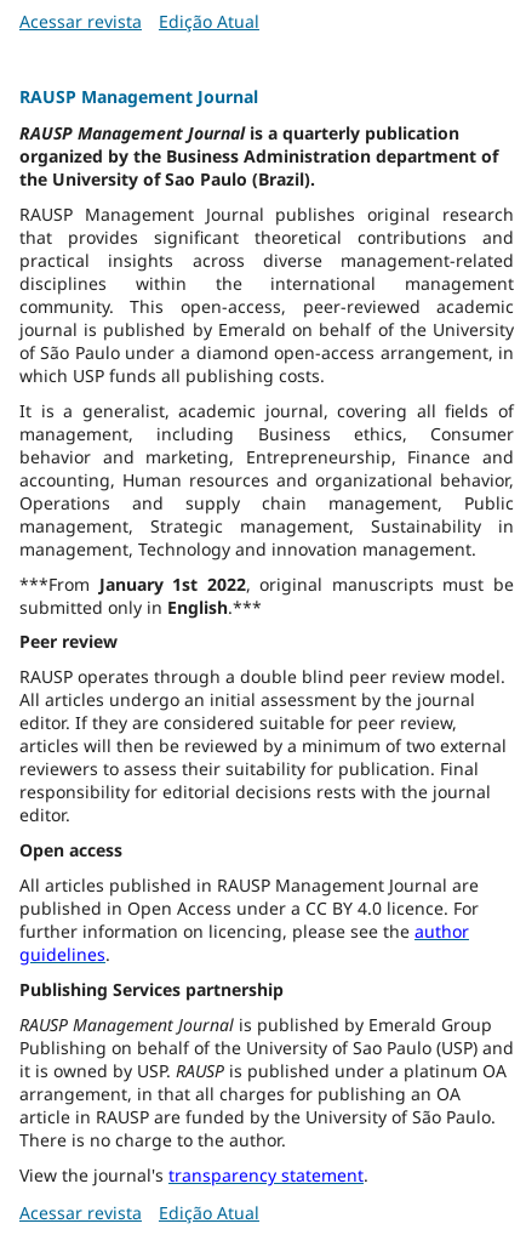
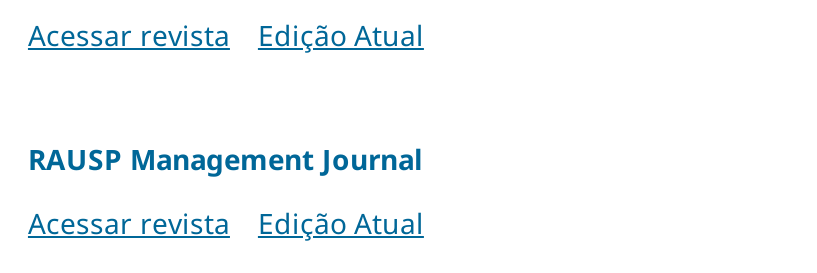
[19,121,514,1187] RAUSP Management Journal is a quarterly publication | organized by the Business Administration department of | the University of Sao Paulo (Brazil). | RAUSP Management Journal publishes original research | that provides significant theoretical contributions and | practical insights across diverse management-related | disciplines within the international management | community. This open-access, peer-reviewed academic | journal is published by Emerald on behalf of the University | of São Paulo under a diamond open-access arrangement, in | which USP funds all publishing costs. | It is a generalist, academic journal, covering all fields of | management, including Business ethics, Consumer | behavior and marketing, Entrepreneurship, Finance and | accounting, Human resources and organizational behavior, | Operations and supply chain management, Public | management, Strategic management, Sustainability in | management, Technology and innovation management. | ***From January 1st 2022, original manuscripts must be | submitted only in English.*** | Peer review | RAUSP operates through a double blind peer review model. | All articles undergo an initial assessment by the journal | editor. If they are considered suitable for peer review, | articles will then be reviewed by a minimum of two external | reviewers to assess their suitability for publication. Final | responsibility for editorial decisions rests with the journal | editor. | Open access | All articles published in RAUSP Management Journal are | published in Open Access under a CC BY 4.0 licence. For | further information on licencing, please see the author | guidelines. | Publishing Services partnership | RAUSP Management Journal is published by Emerald Group | Publishing on behalf of the University of Sao Paulo (USP) and | it is owned by USP. RAUSP is published under a platinum OA | arrangement, in that all charges for publishing an OA | article in RAUSP are funded by the University of São Paulo. | There is no charge to the author. | View the journal's transparency statement. -> none

